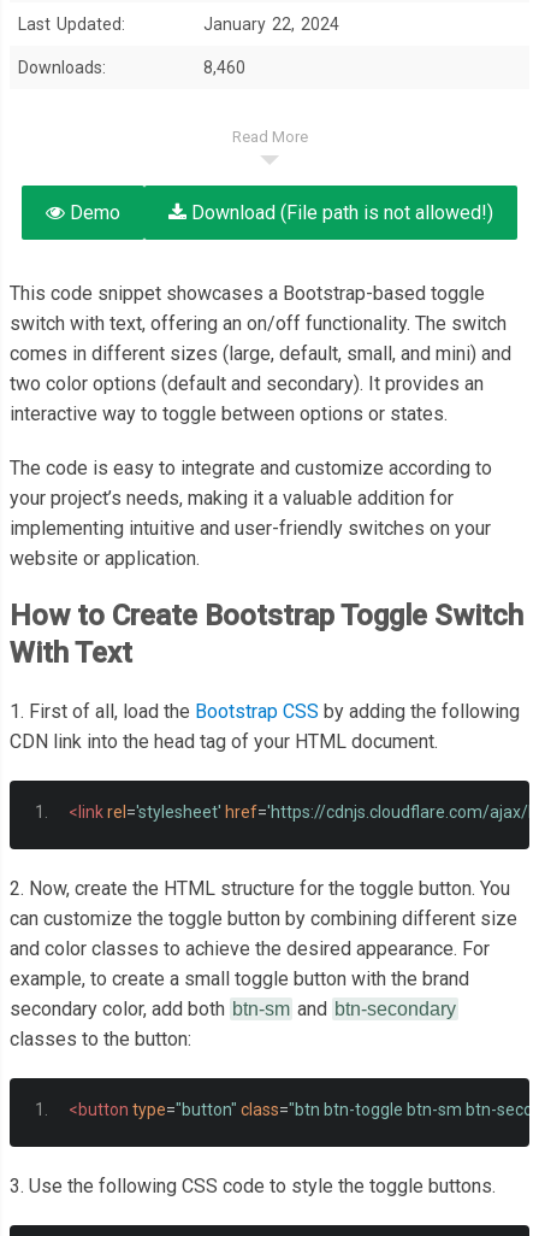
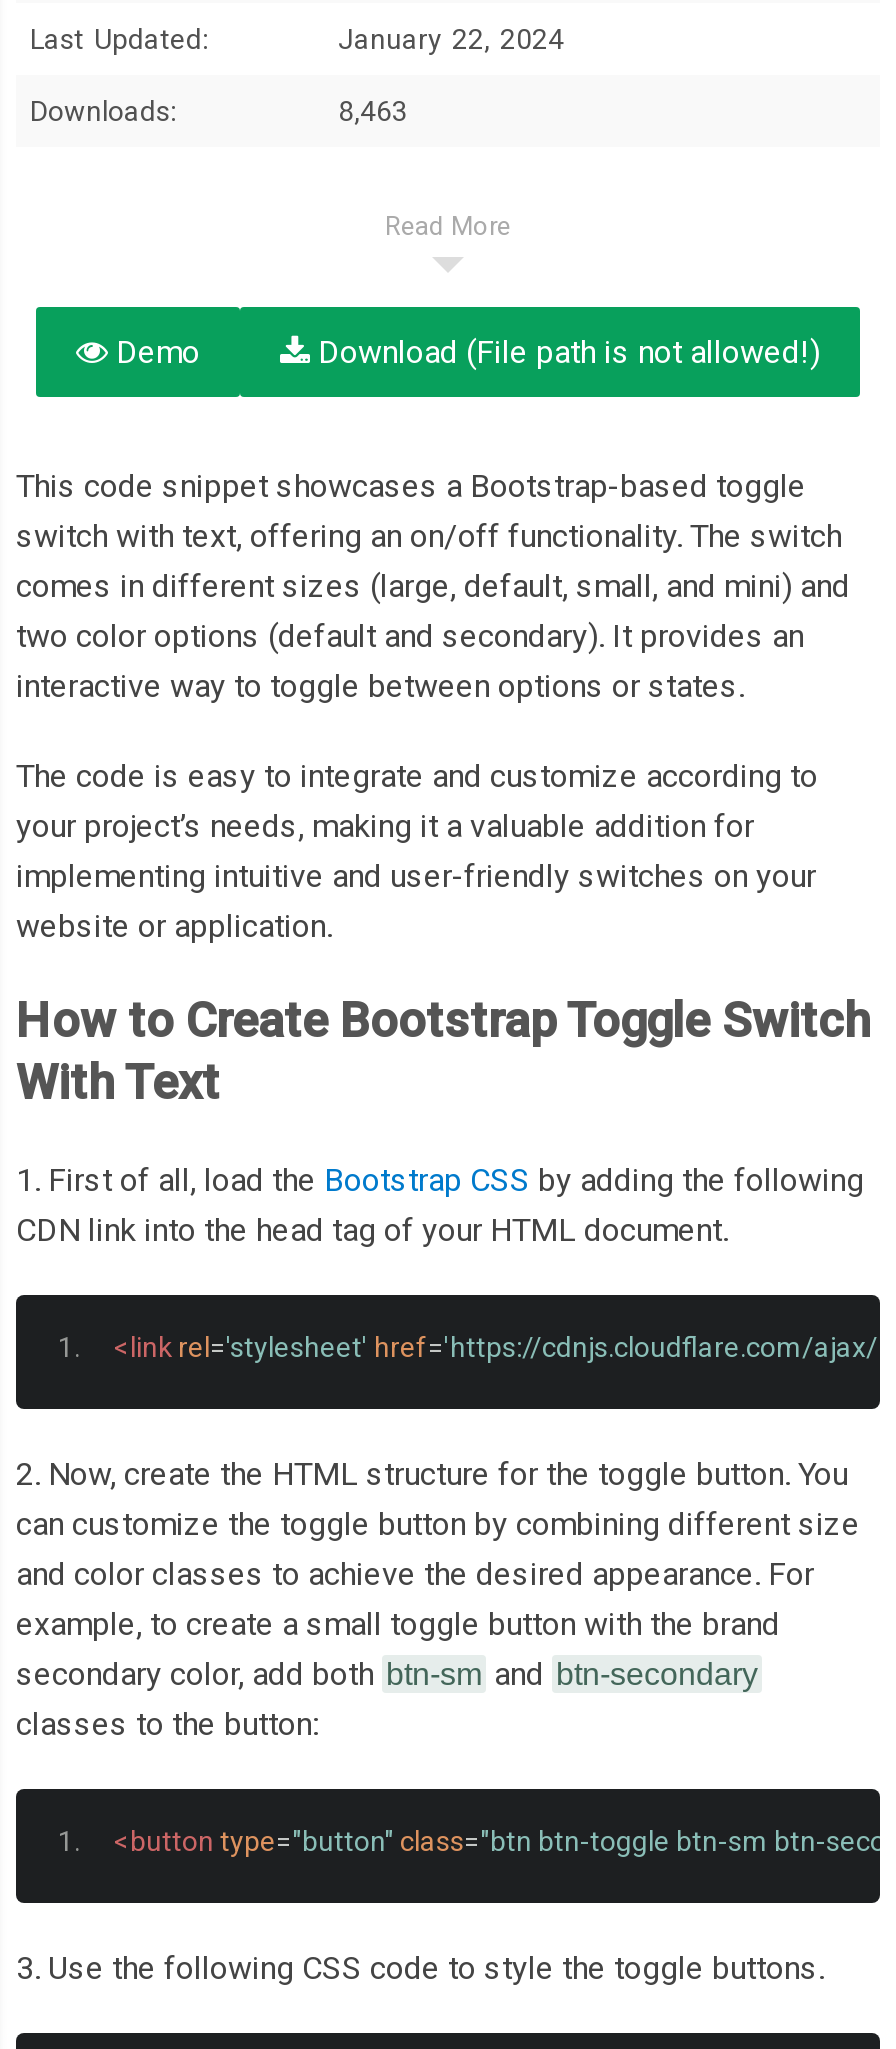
[203,58,245,77] 8,460 -> [338,96,408,128] 8,463

